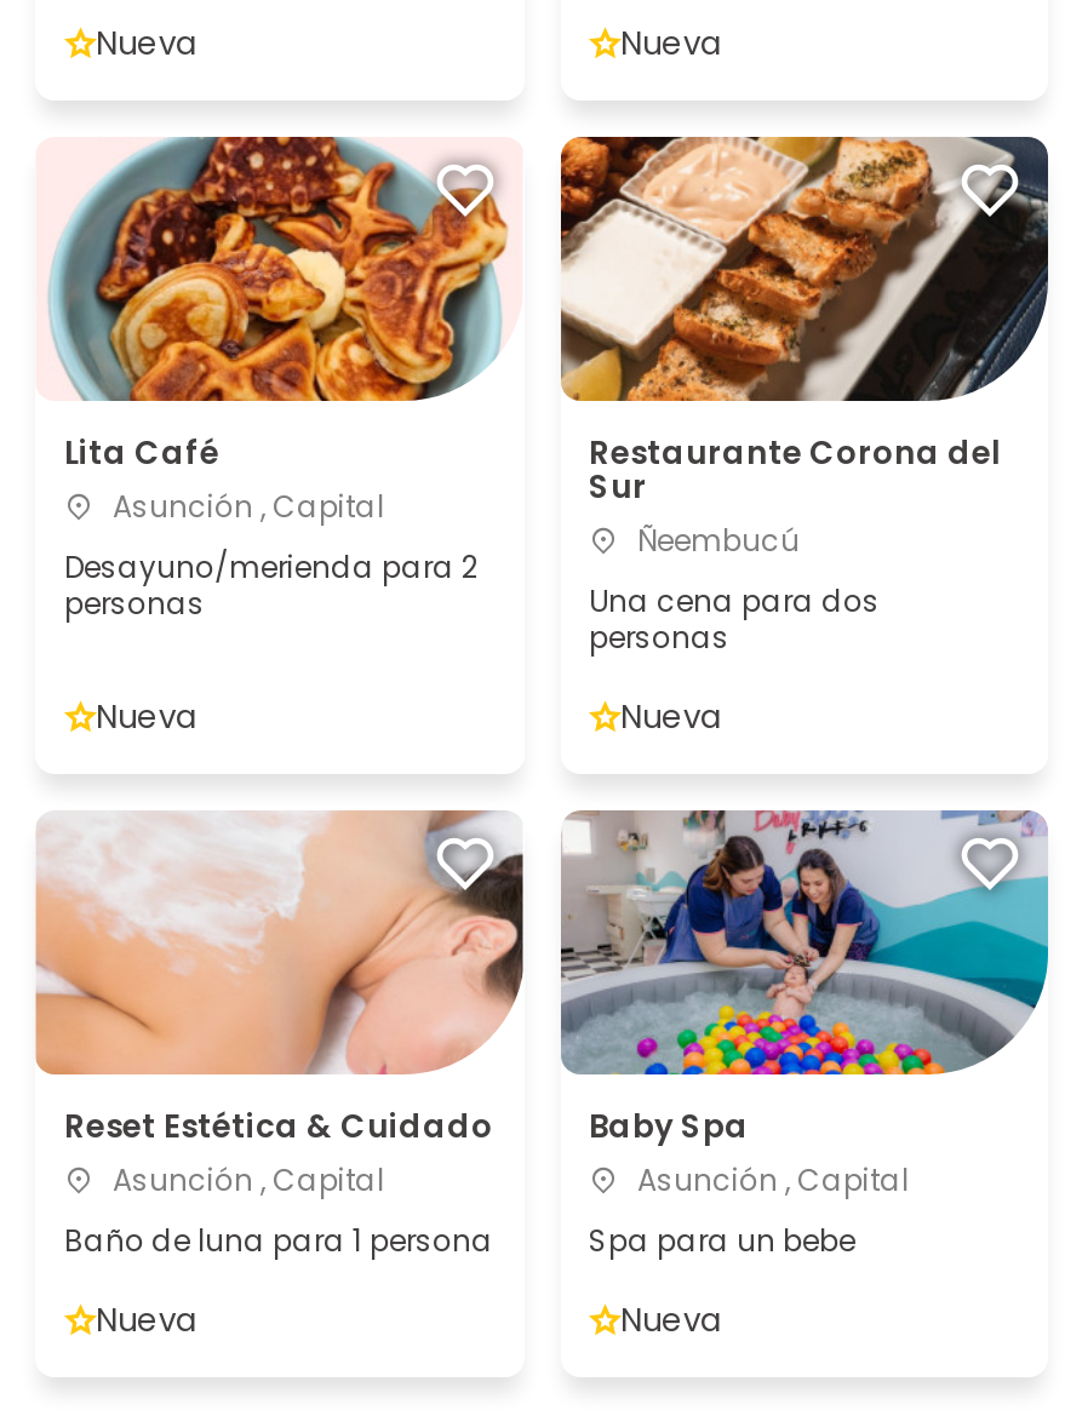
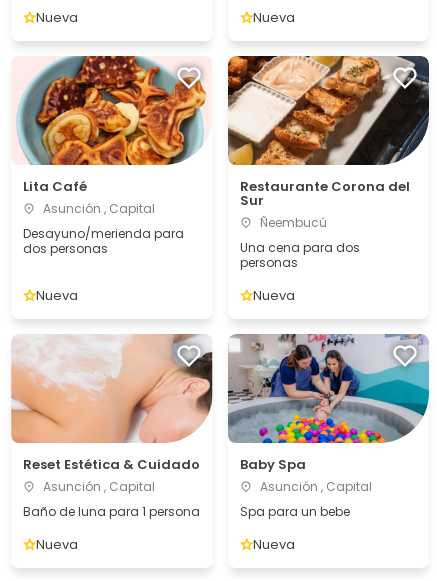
[64,546,479,624] Desayuno/merienda para 2 | personas -> [23,225,184,257] Desayuno/merienda para | dos personas

